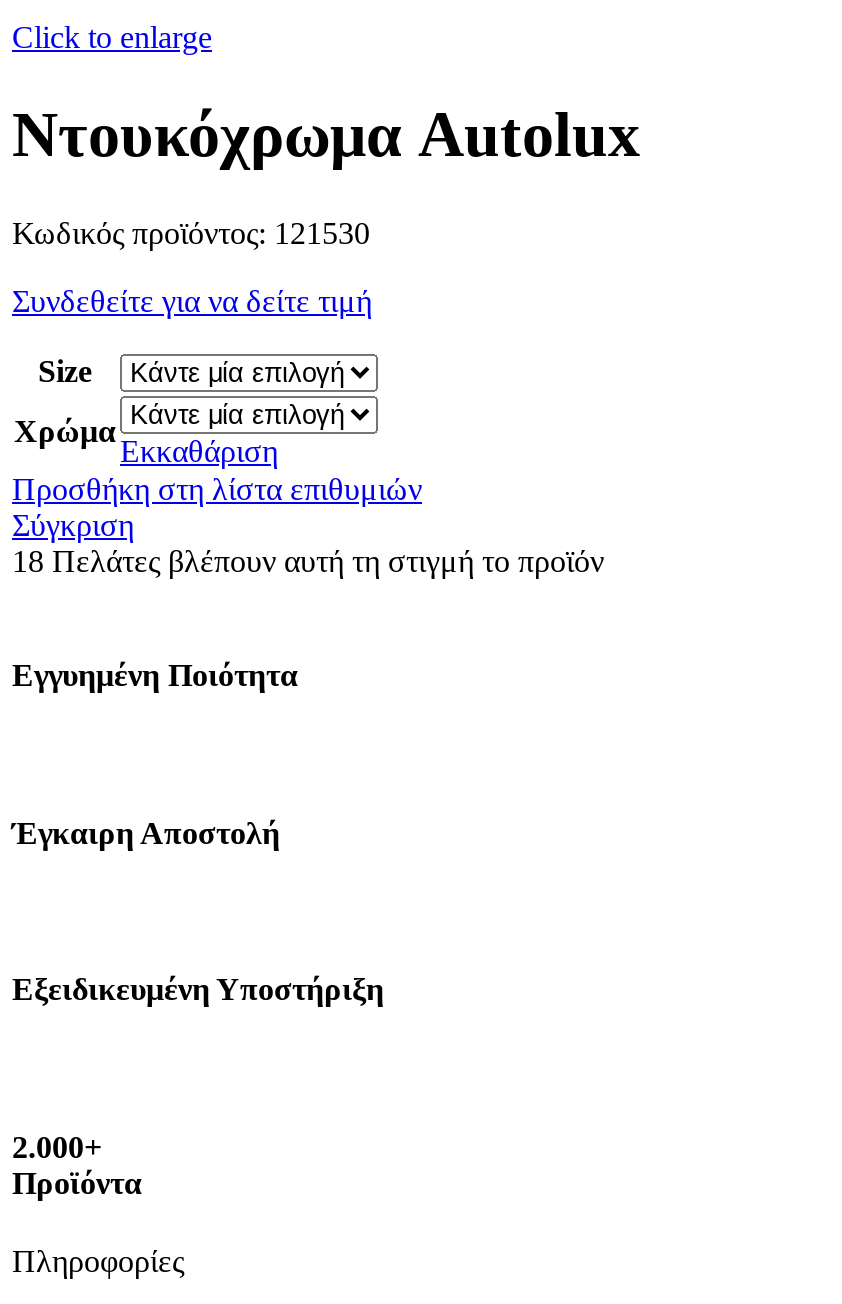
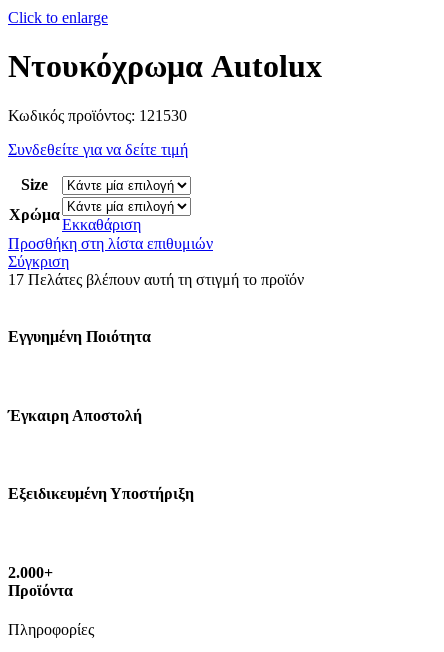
[12,544,604,578] 18 Πελάτες βλέπουν αυτή τη στιγμή το προϊόν -> [8,271,304,288] 17 Πελάτες βλέπουν αυτή τη στιγμή το προϊόν

